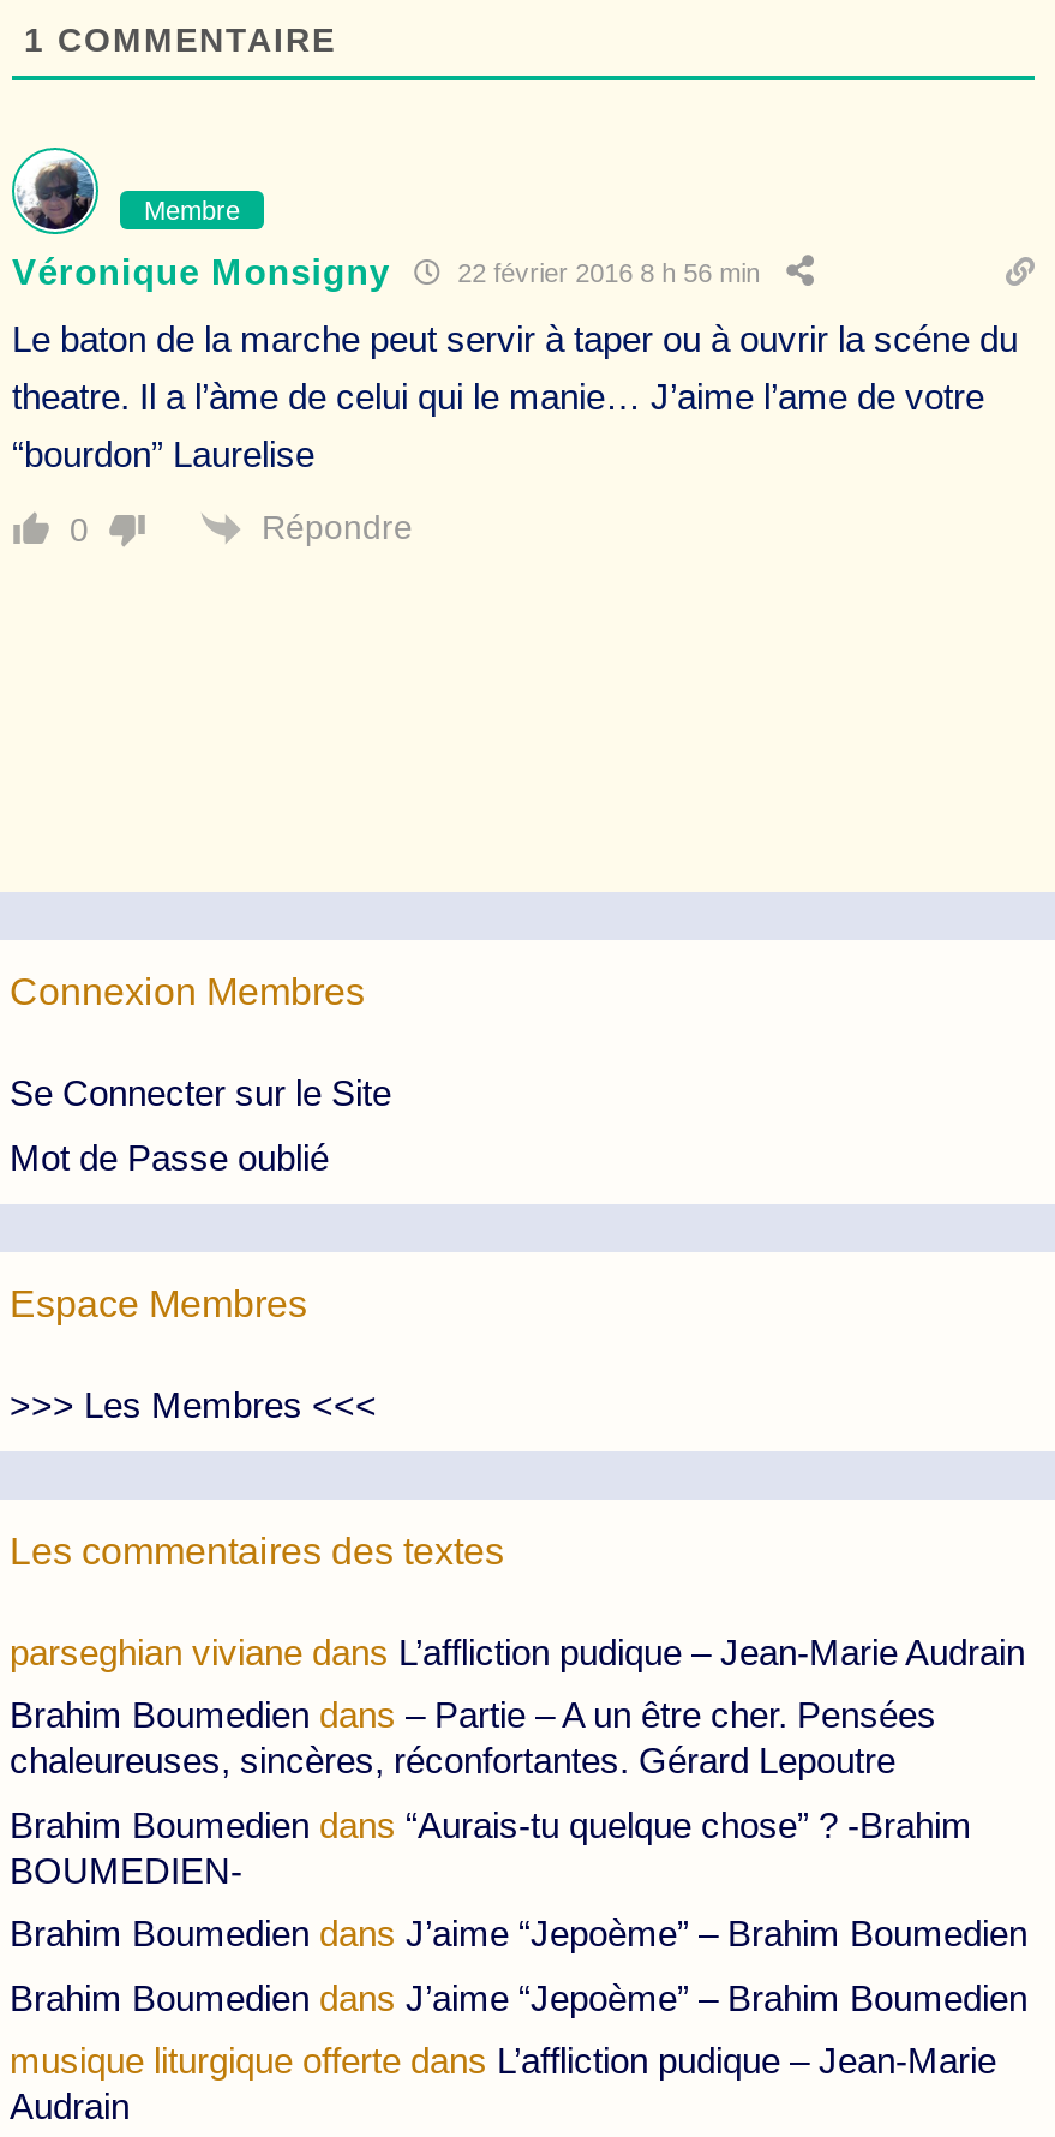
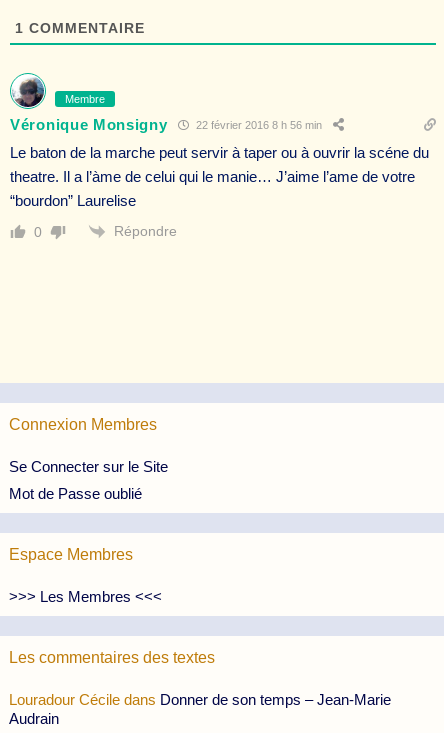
[10,1631,1027,2081] parseghian viviane dans L’affliction pudique – Jean-Marie Audrain | Brahim Boumedien dans – Partie – A un être cher. Pensées | chaleureuses, sincères, réconfortantes. Gérard Lepoutre | Brahim Boumedien dans “Aurais-tu quelque chose” ? -Brahim | BOUMEDIEN- | Brahim Boumedien dans J’aime “Jepoème” – Brahim Boumedien | Brahim Boumedien dans J’aime “Jepoème” – Brahim Boumedien | musique liturgique offerte dans L’affliction pudique – Jean-Marie -> [9,691,391,708] Louradour Cécile dans Donner de son temps – Jean-Marie

